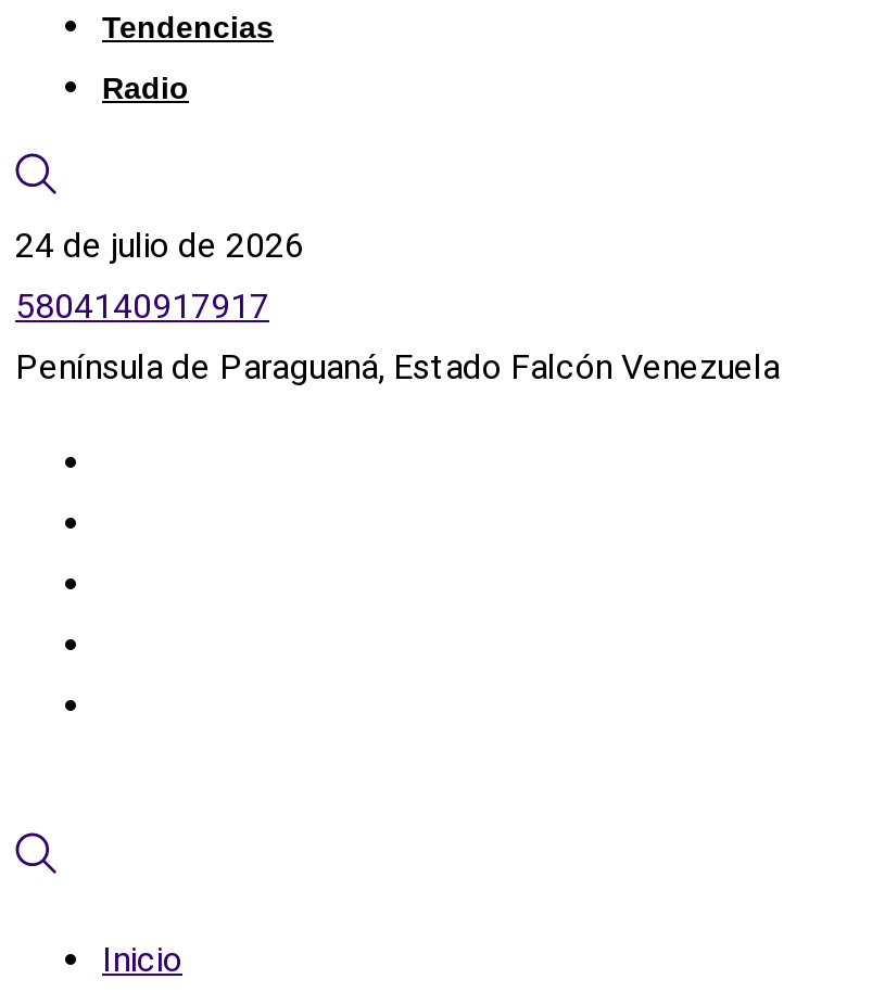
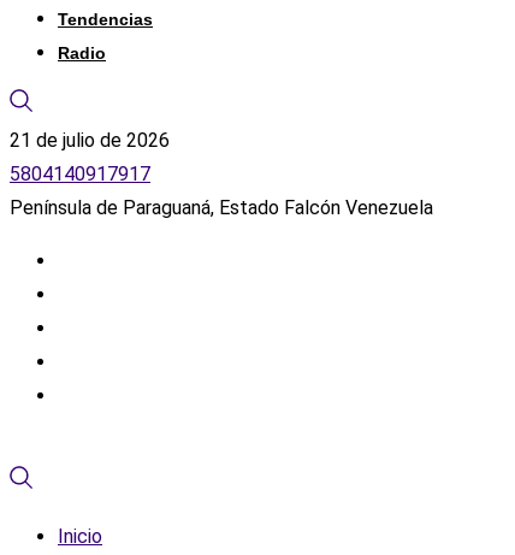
[15,225,304,266] 24 de julio de 2026 -> [10,129,170,152] 21 de julio de 2026

